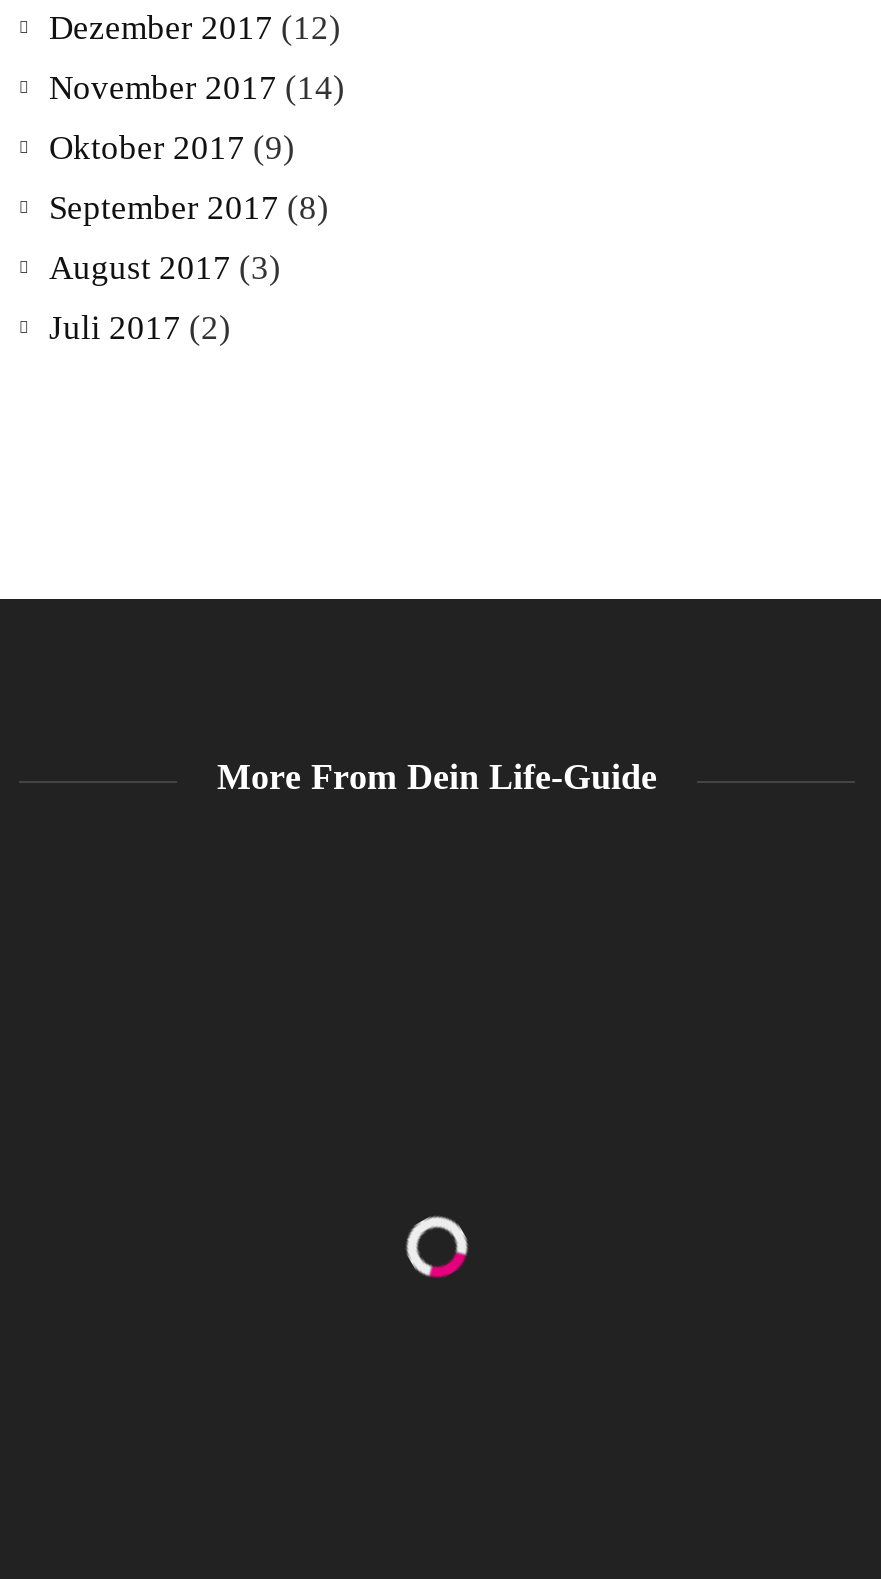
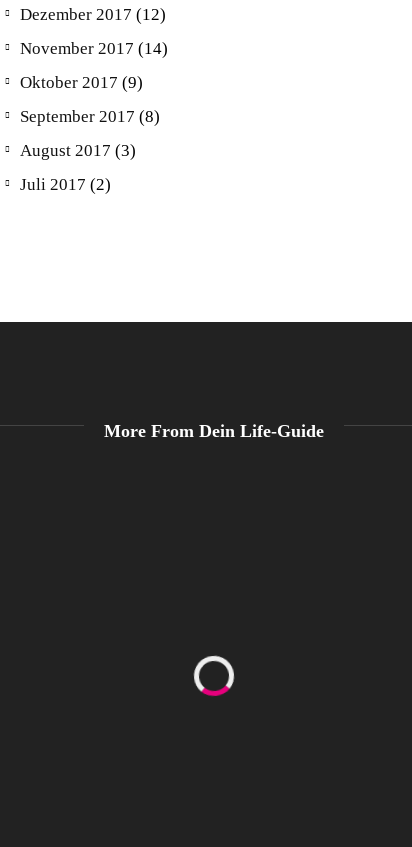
[399,1216,475,1280] [image] -> [193,655,235,697] [image]

